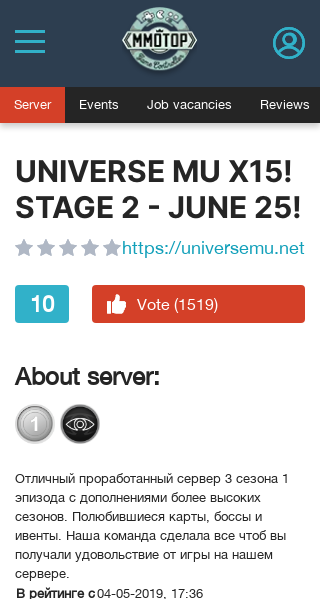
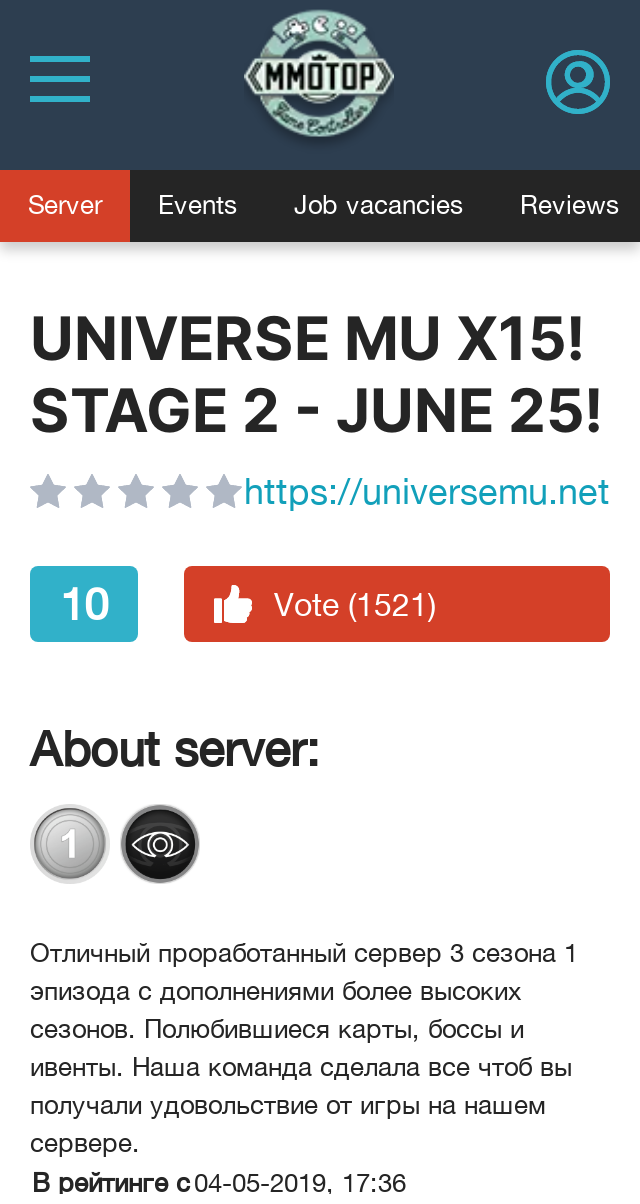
[137,294,218,312] Vote (1519) -> [274,585,436,621] Vote (1521)

